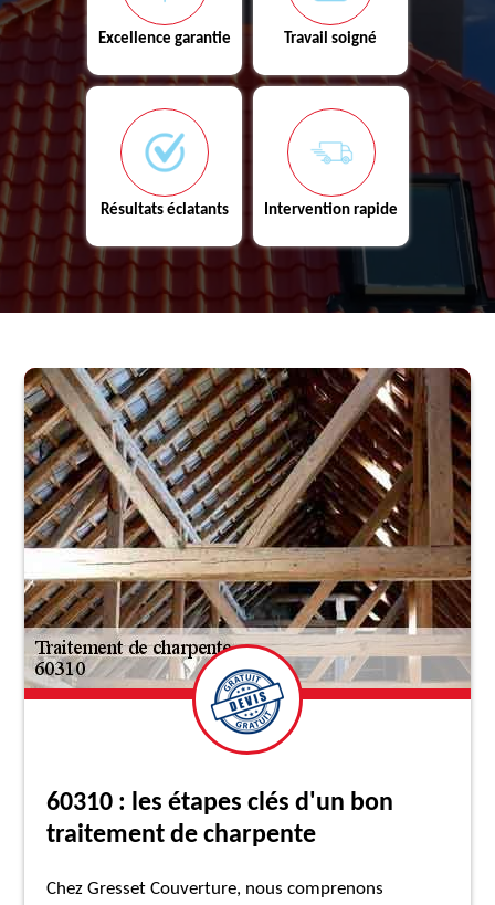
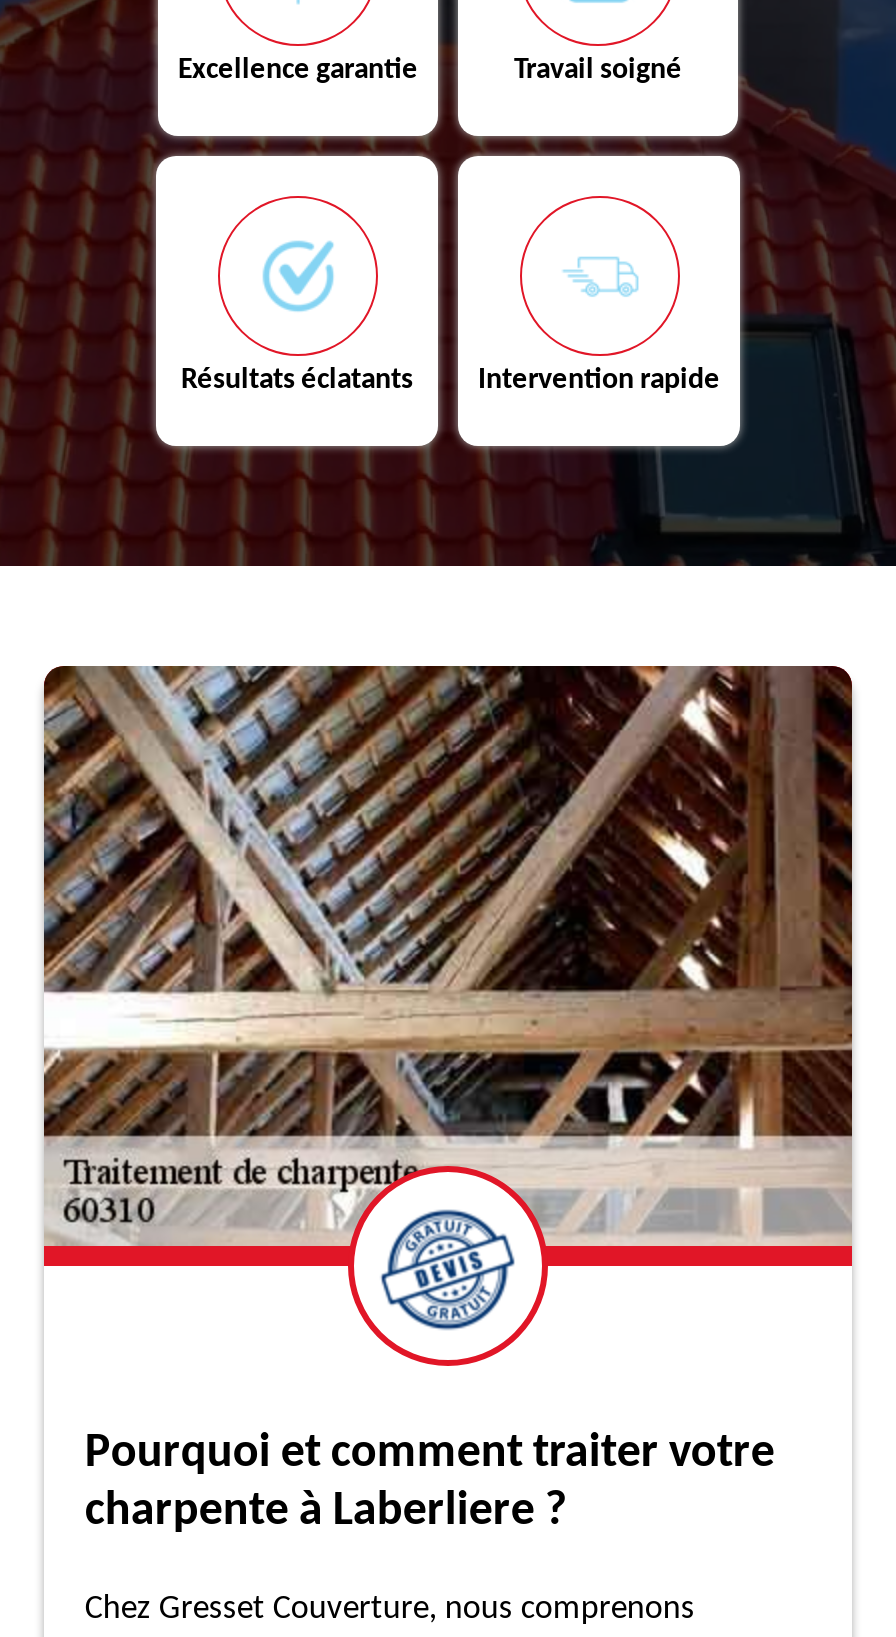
[47,790,394,849] 60310 : les étapes clés d'un bon | traitement de charpente -> [85,1430,775,1536] Pourquoi et comment traiter votre | charpente à Laberliere ?

